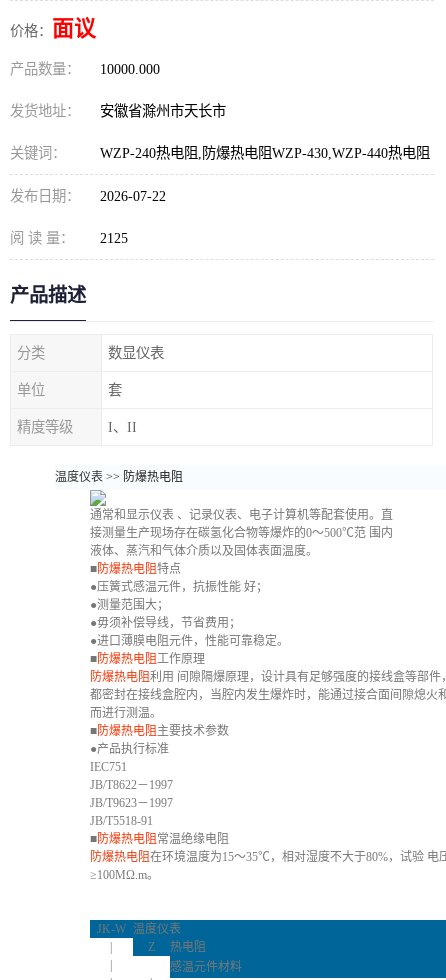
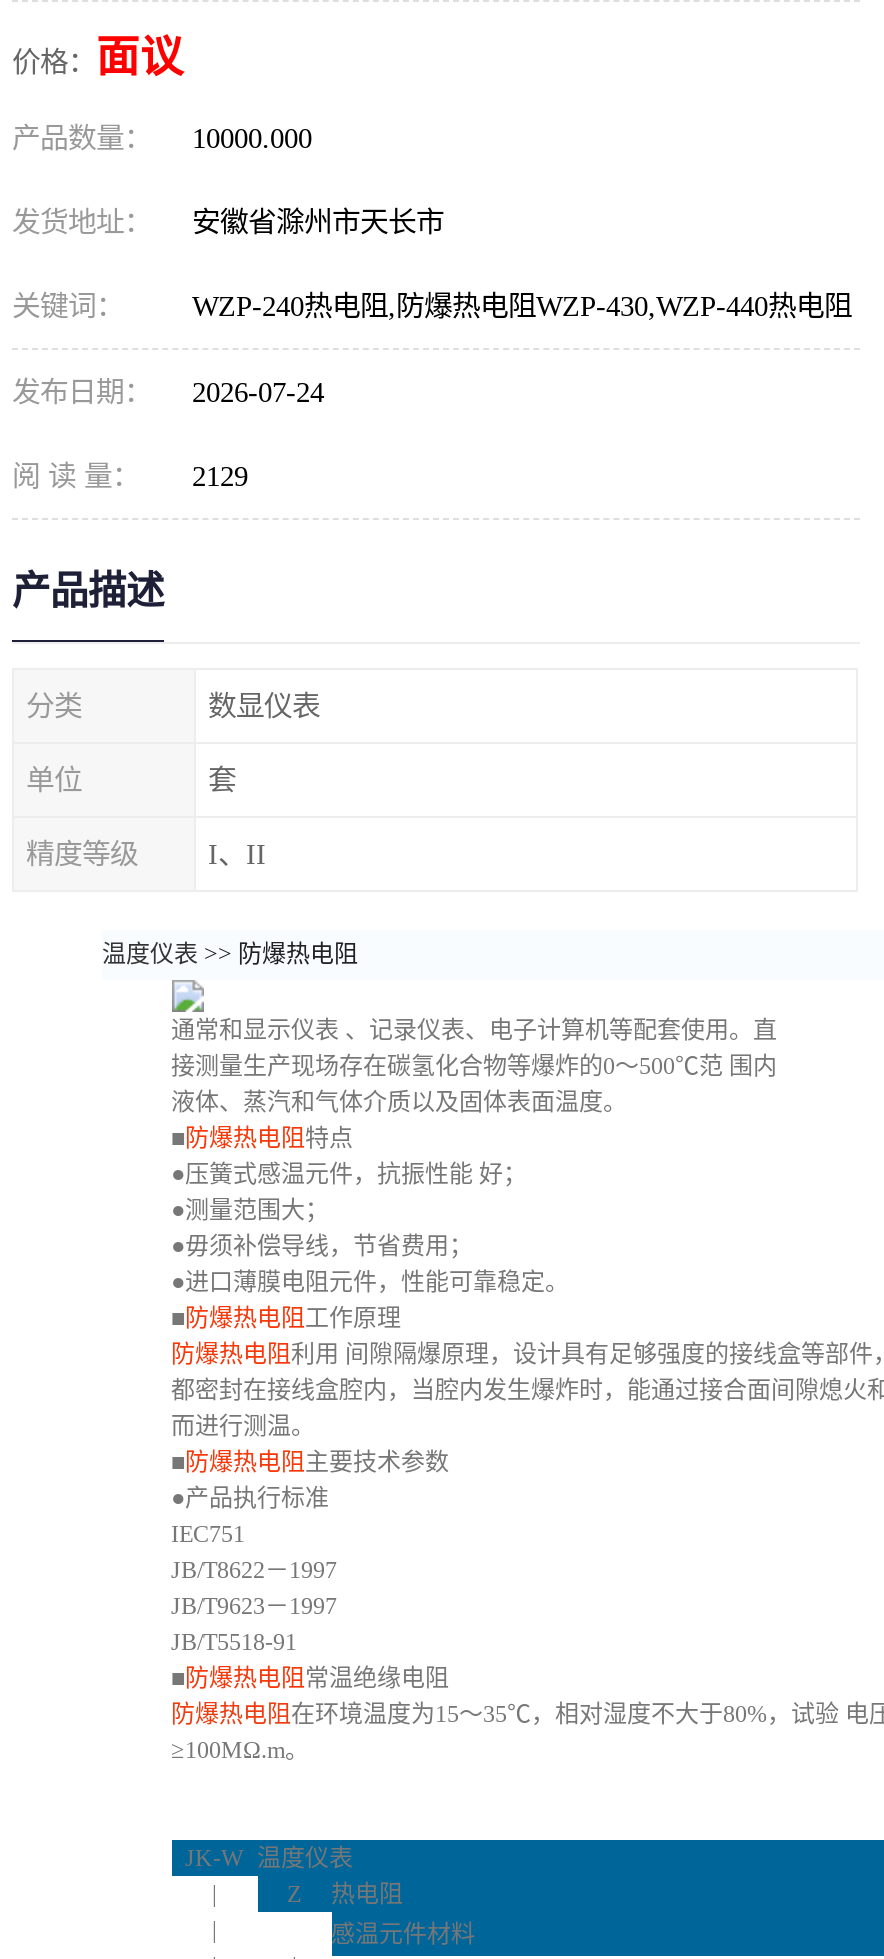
[10,188,166,204] 发布日期： 2026-07-22 -> [12,376,324,408] 发布日期： 2026-07-24
[10,230,128,246] 阅 读 量： 2125 -> [12,460,248,492] 阅 读 量： 2129

